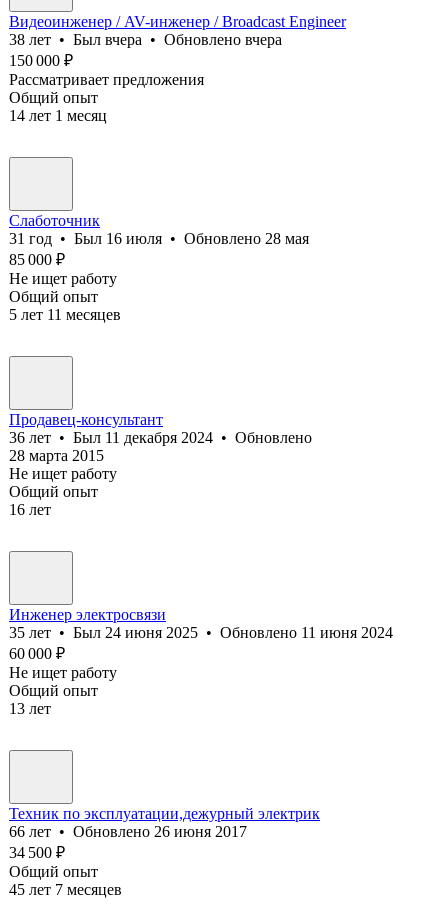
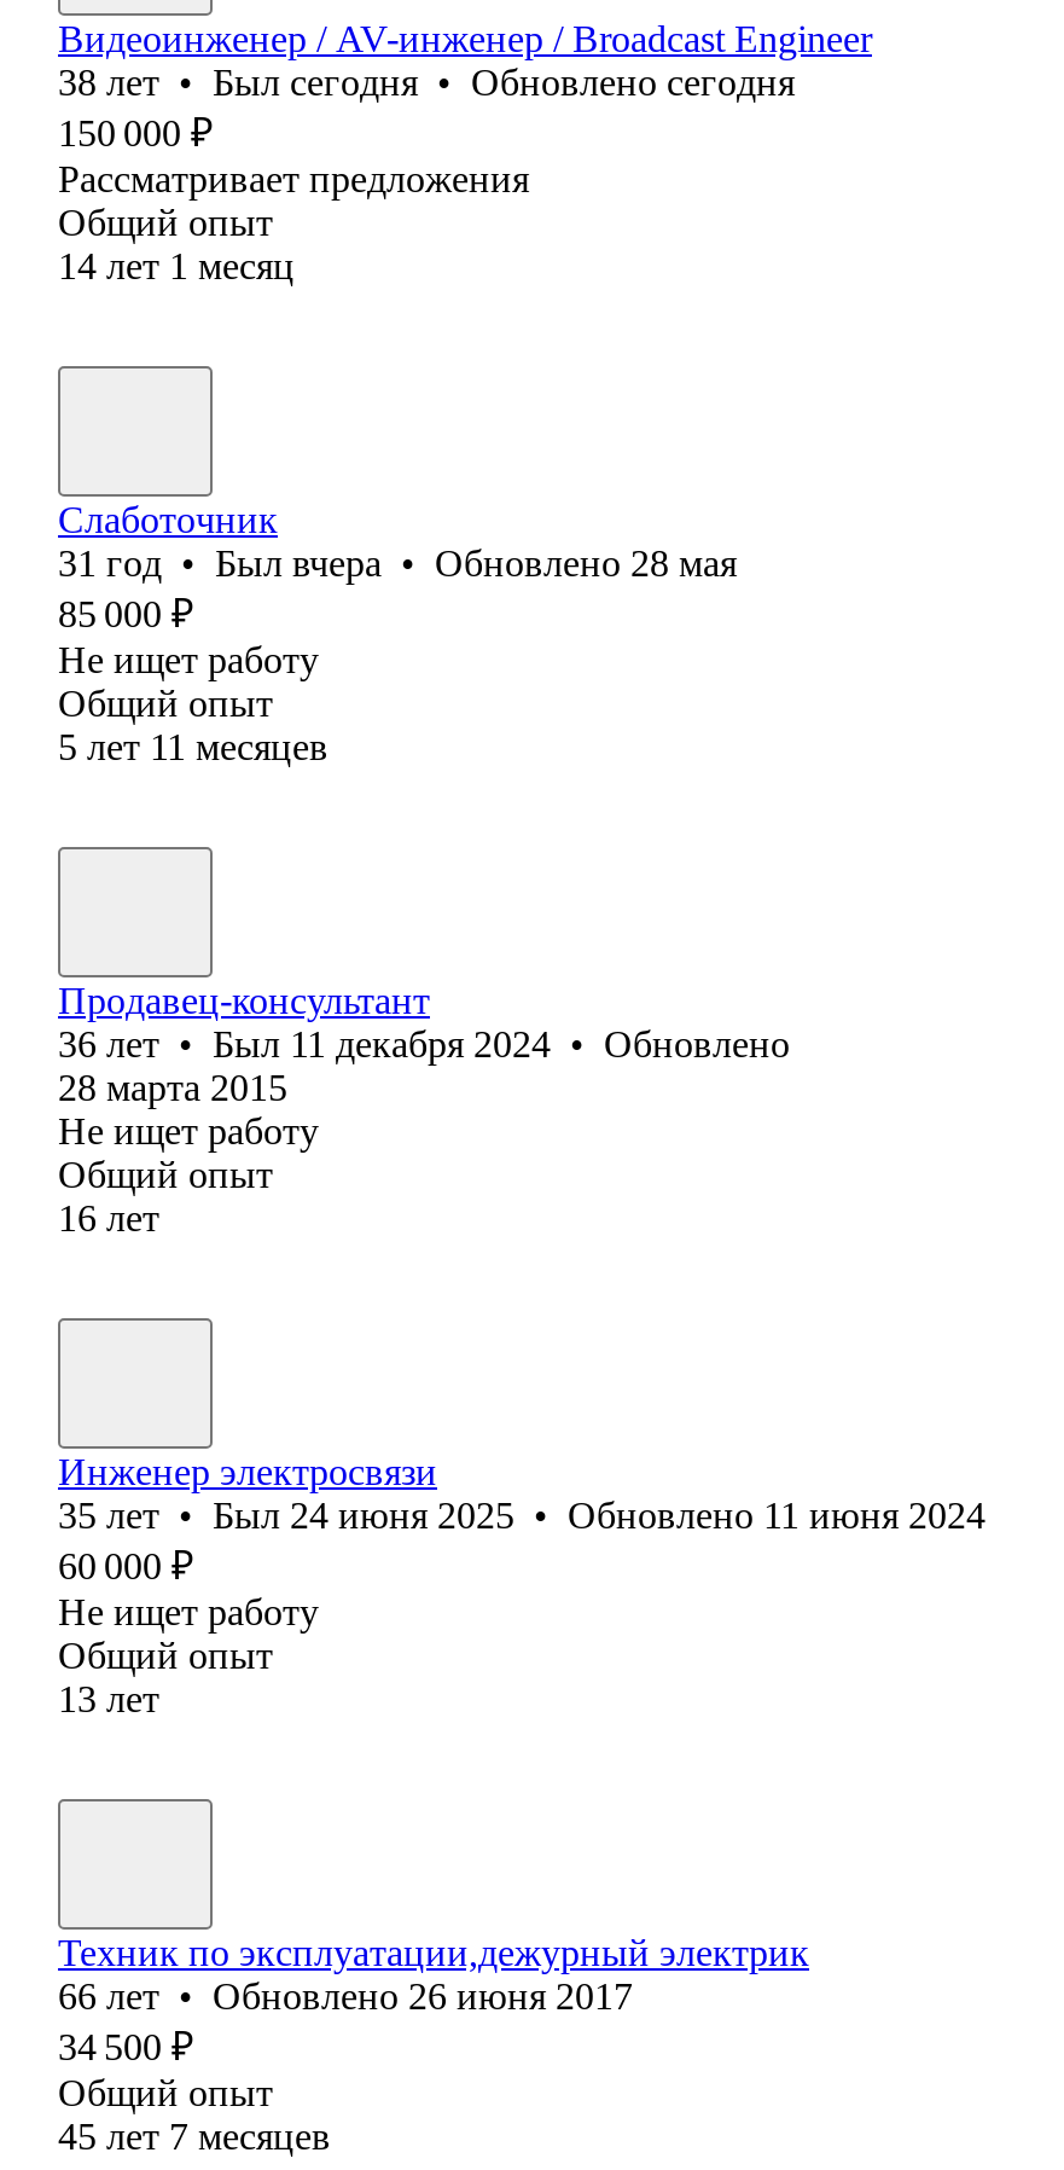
[9,31,282,48] 38 лет • Был вчера • Обновлено вчера -> [58,61,795,102] 38 лет • Был сегодня • Обновлено сегодня
[9,230,309,247] 31 год • Был 16 июля • Обновлено 28 мая -> [58,542,737,583] 31 год • Был вчера • Обновлено 28 мая

